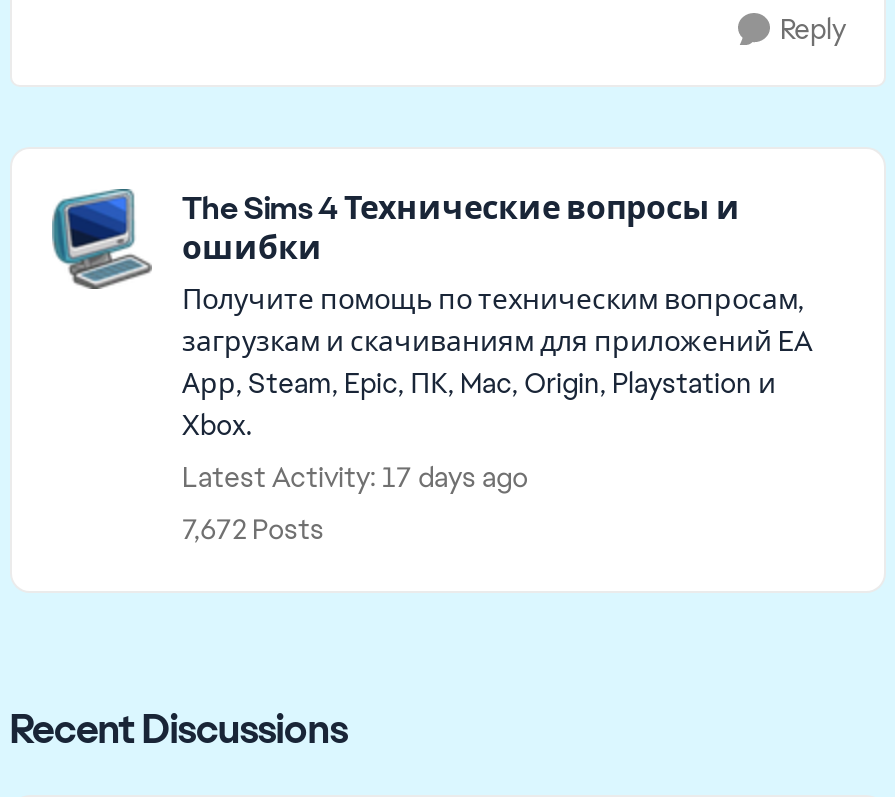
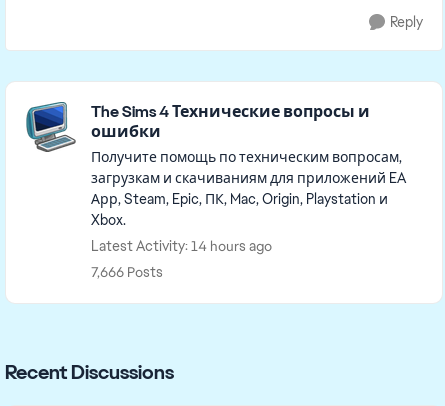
[182,459,528,495] Latest Activity: 17 days ago -> [91,237,272,255] Latest Activity: 14 hours ago
[182,511,324,547] 7,672 Posts -> [91,263,163,281] 7,666 Posts

